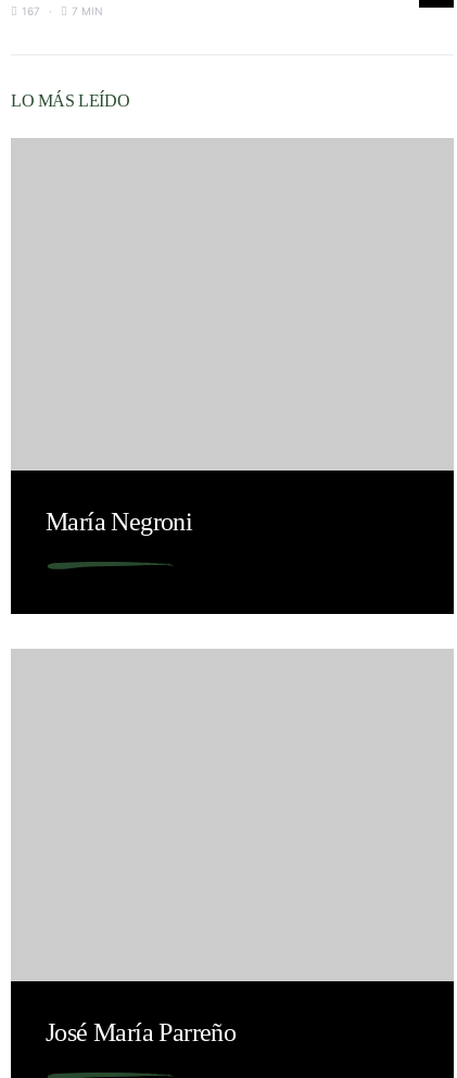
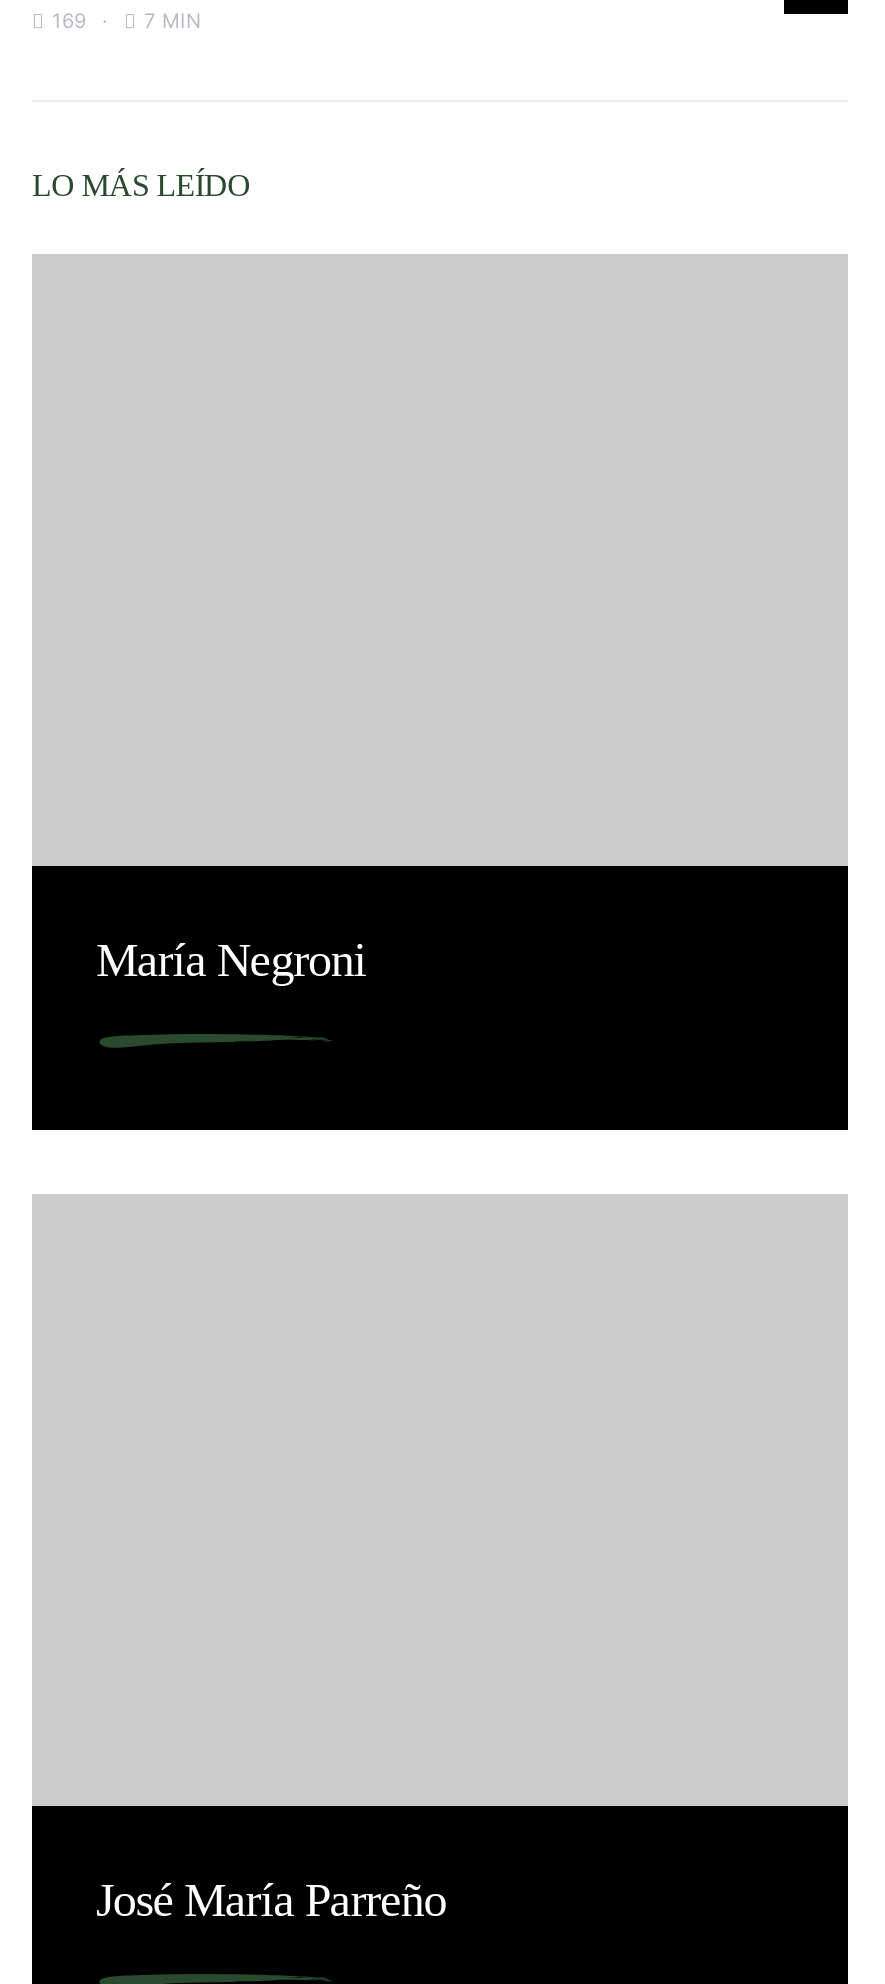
[22,4,40,17] 167 -> [52,8,86,32] 169

